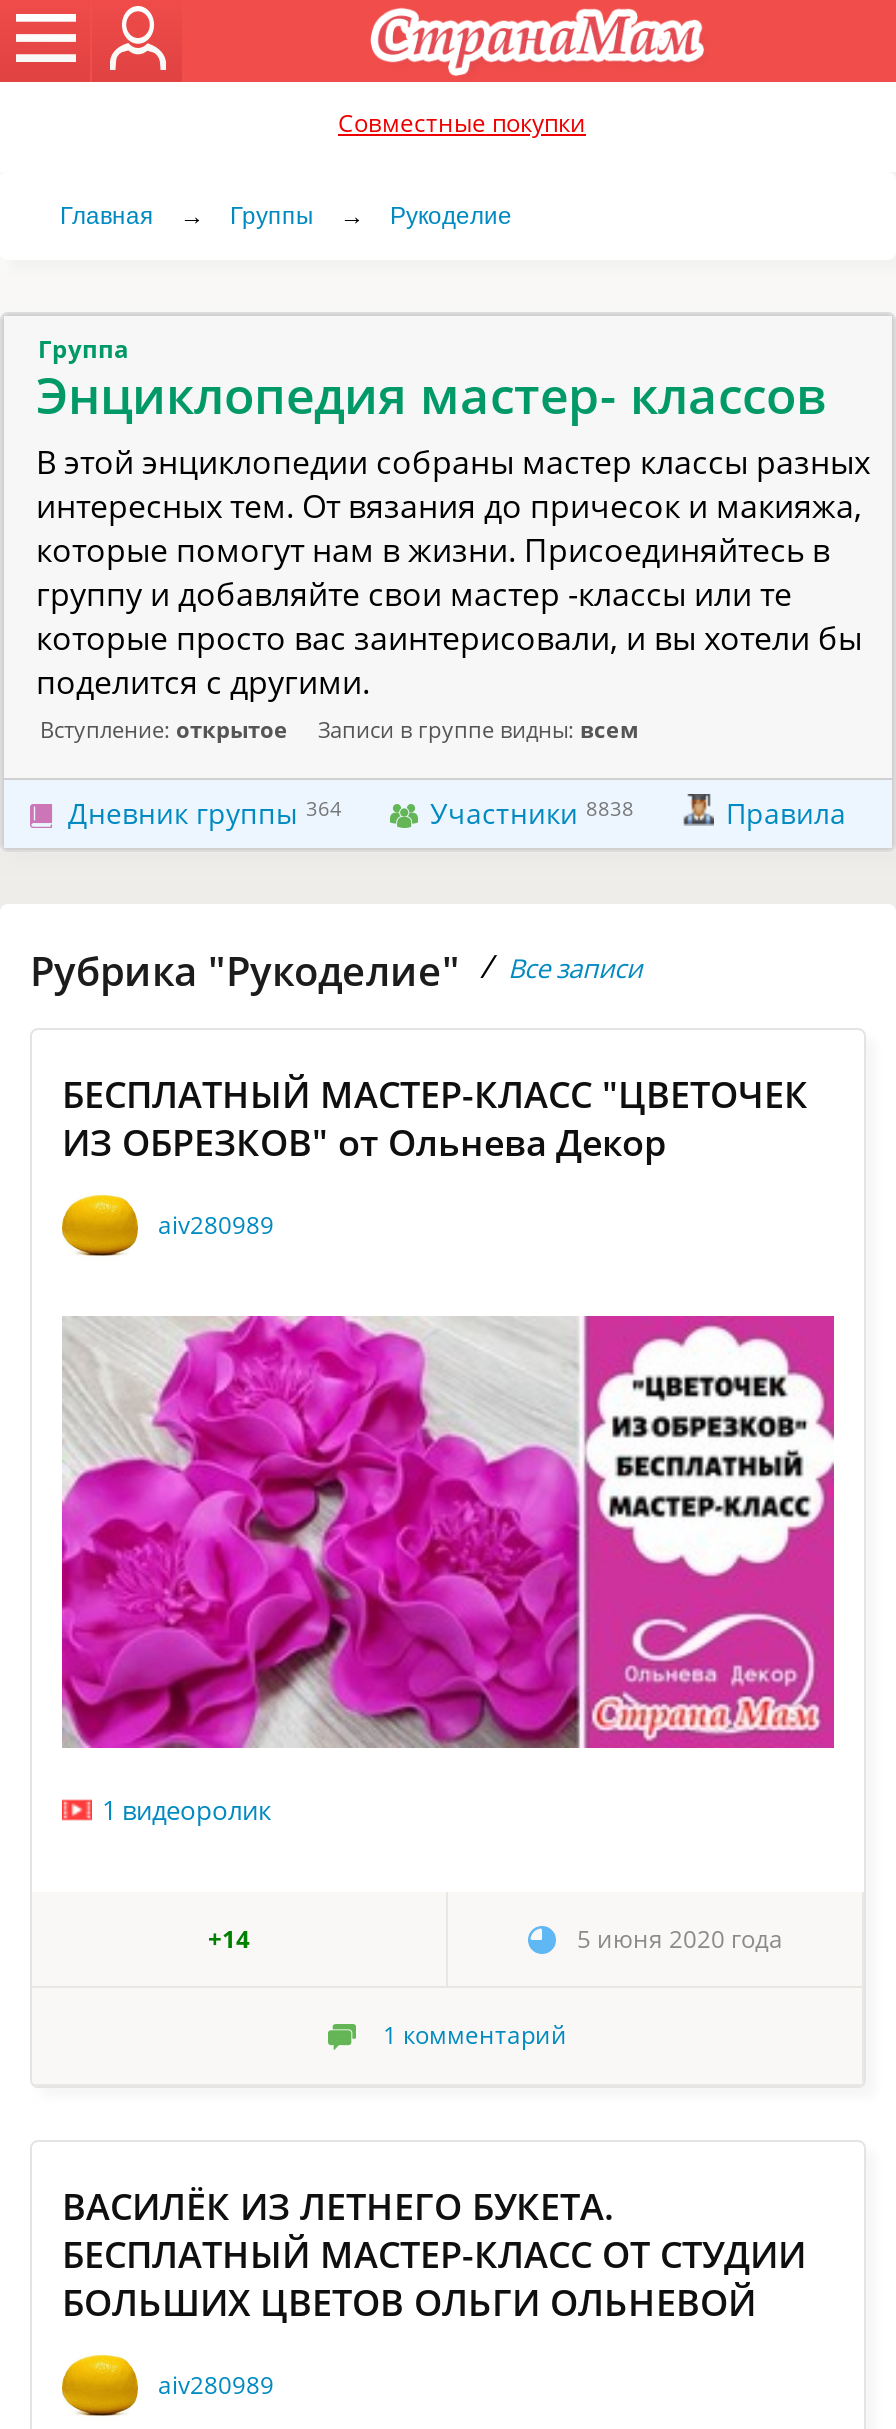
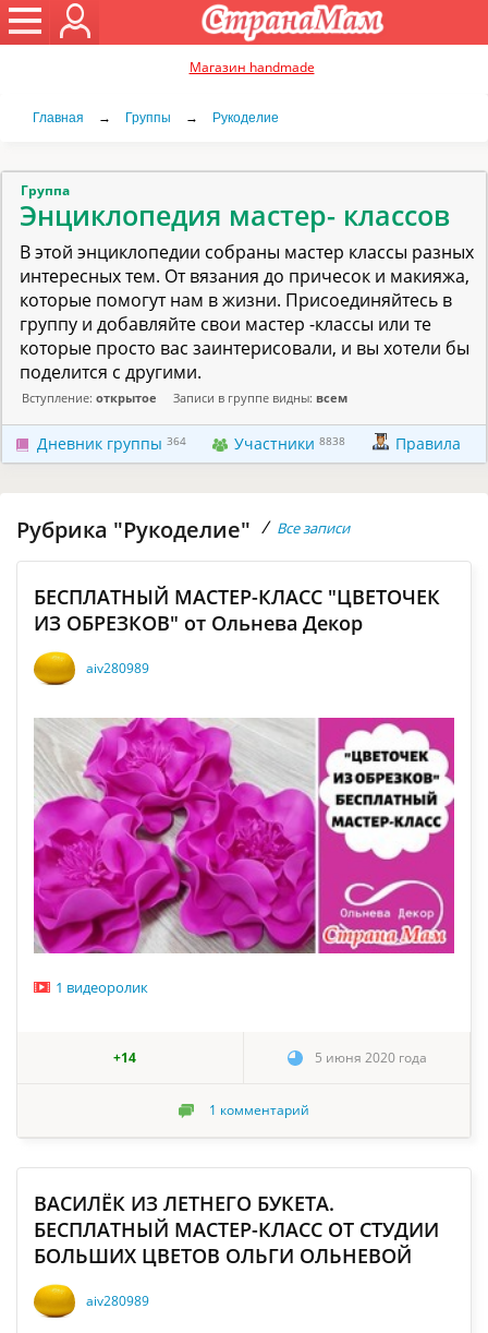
[338,106,586,140] Совместные покупки -> [189,58,314,76] Магазин handmade

